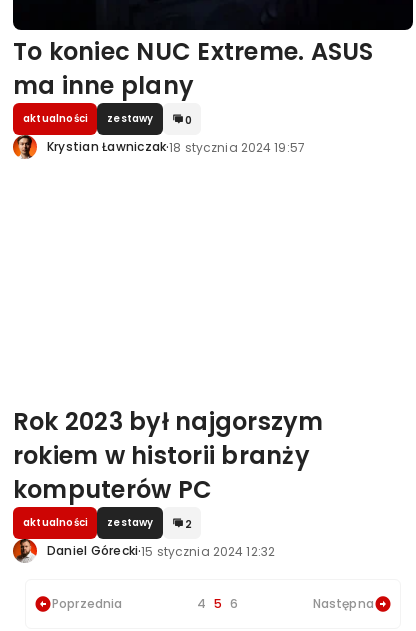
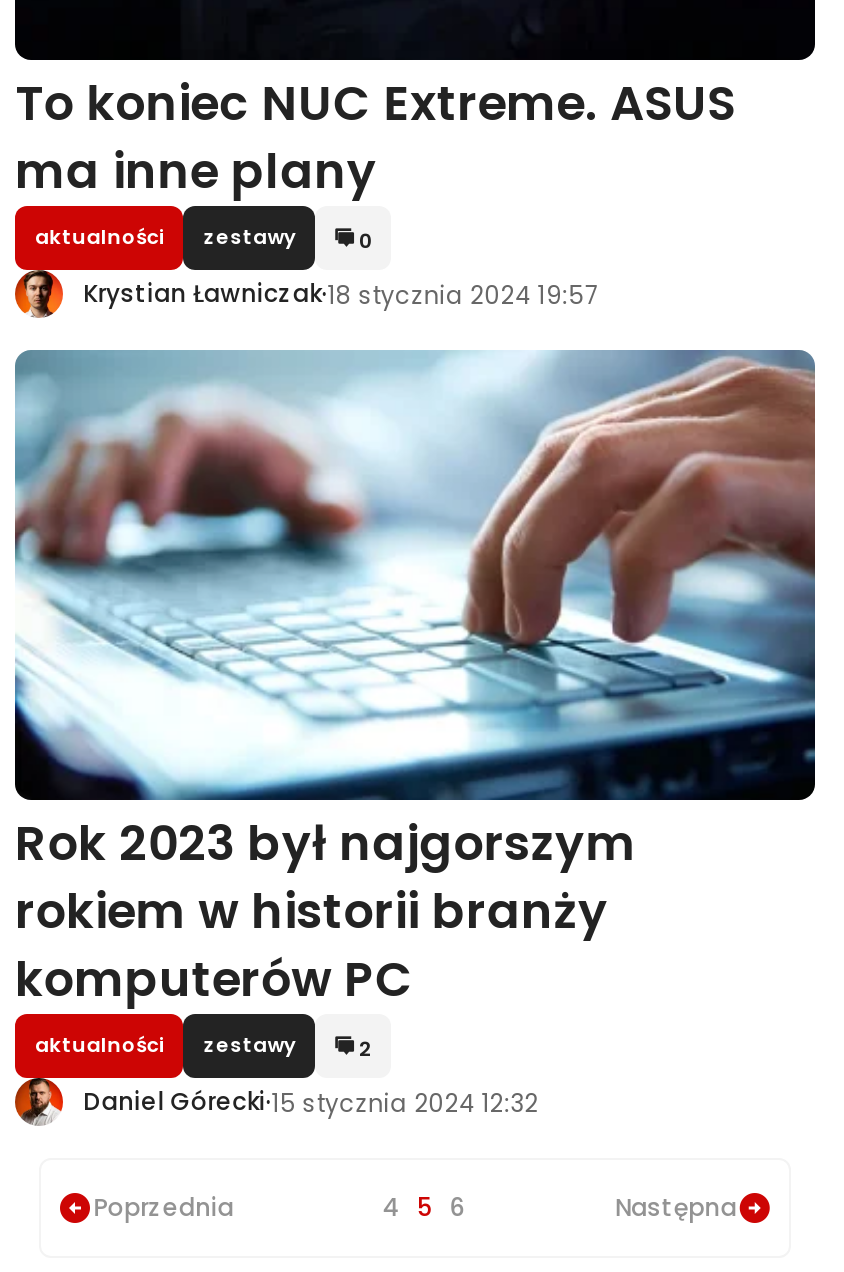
none -> [13,348,817,802] [image]

